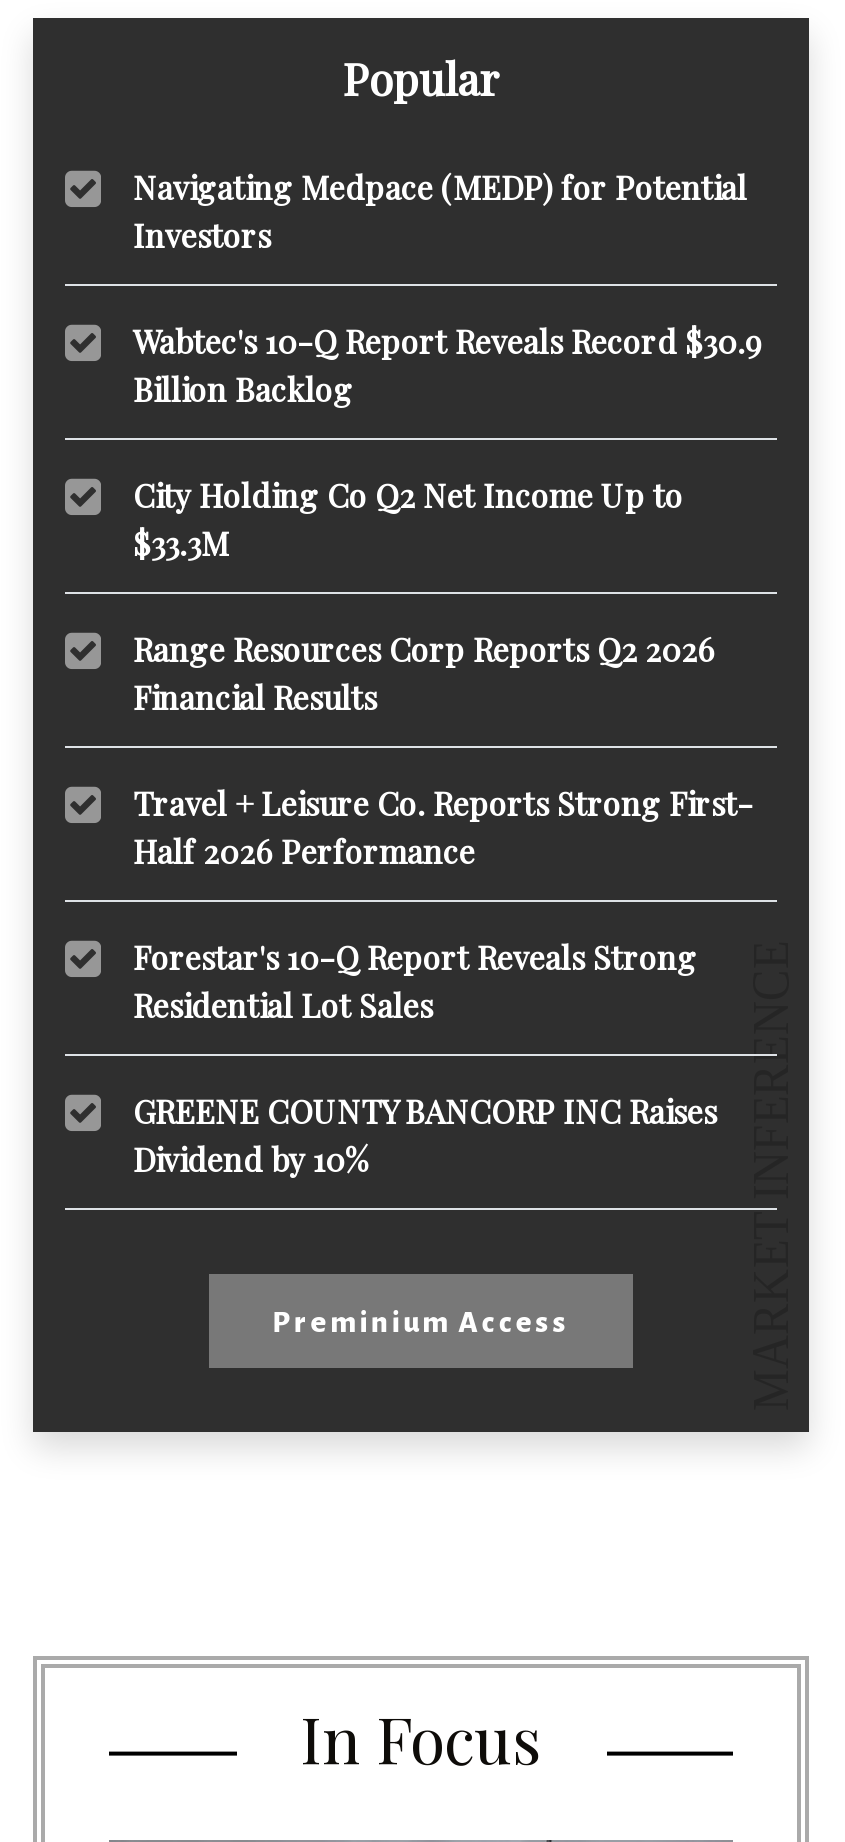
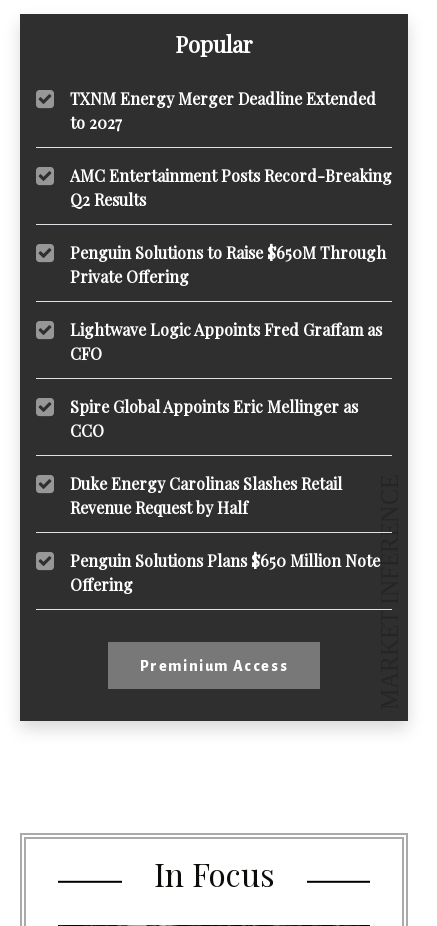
[133,166,747,256] Navigating Medpace (MEDP) for Potential | Investors -> [70,88,376,133] TXNM Energy Merger Deadline Extended | to 2027
[133,320,763,410] Wabtec's 10-Q Report Reveals Record $30.9 | Billion Backlog -> [70,165,392,210] AMC Entertainment Posts Record-Breaking | Q2 Results
[133,474,683,564] City Holding Co Q2 Net Income Up to | $33.3M -> [70,242,386,287] Penguin Solutions to Raise $650M Through | Private Offering
[133,628,715,718] Range Resources Corp Reports Q2 2026 | Financial Results -> [70,319,382,364] Lightwave Logic Appoints Fred Graffam as | CFO
[133,782,753,872] Travel + Leisure Co. Reports Strong First- | Half 2026 Performance -> [70,396,358,441] Spire Global Appoints Eric Mellinger as | CCO
[133,936,697,1026] Forestar's 10-Q Report Reveals Strong | Residential Lot Sales -> [70,473,342,518] Duke Energy Carolinas Slashes Retail | Revenue Request by Half
[133,1090,717,1180] GREENE COUNTY BANCORP INC Raises | Dividend by 10% -> [70,550,380,595] Penguin Solutions Plans $650 Million Note | Offering

